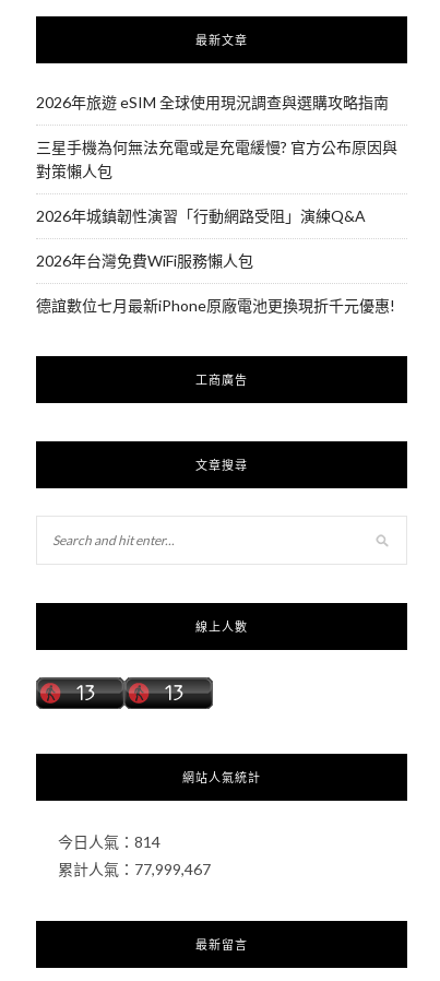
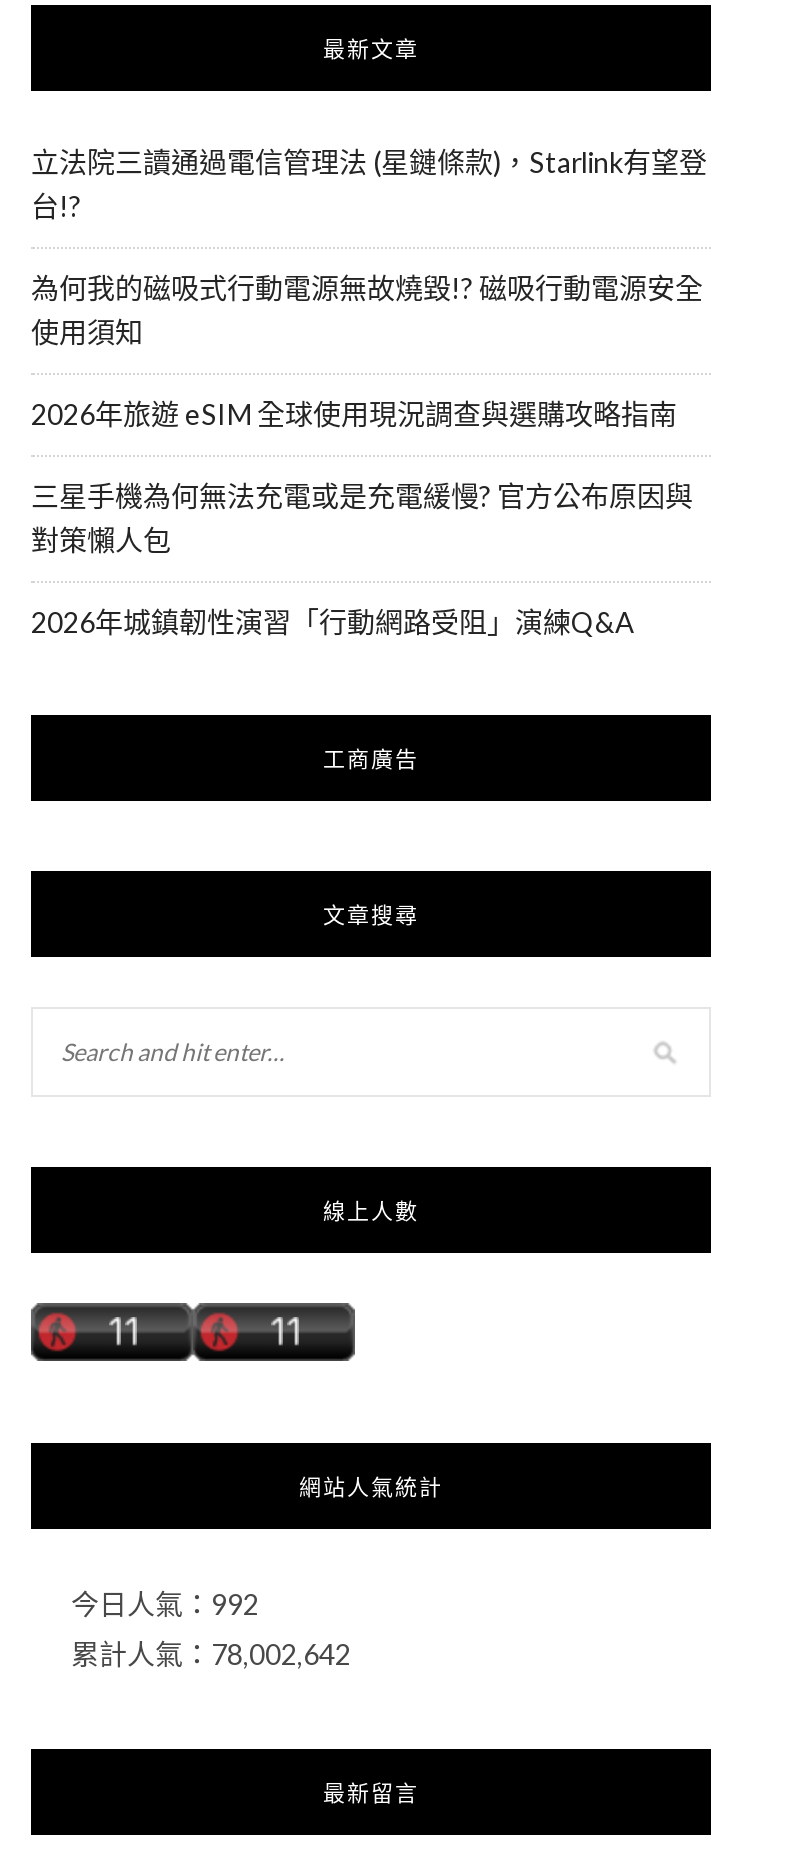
none -> [31,145,707,349] 立法院三讀通過電信管理法 (星鏈條款)，Starlink有望登 | 台!? | 為何我的磁吸式行動電源無故燒毀!? 磁吸行動電源安全 | 使用須知
moved [36,93,397,225] -> [31,397,693,639]: 2026年旅遊 eSIM 全球使用現況調查與選購攻略指南 | 三星手機為何無法充電或是充電緩慢? 官方公布原因與 | 對策懶人包 | 2026年城鎮韌性演習「行動網路受阻」演練Q&A
[36,251,395,315] 2026年台灣免費WiFi服務懶人包 | 德誼數位七月最新iPhone原廠電池更換現折千元優惠! -> none
[58,832,160,851] 今日人氣：814 -> [71,1587,259,1621] 今日人氣：992
[58,860,211,878] 累計人氣：77,999,467 -> [71,1637,351,1671] 累計人氣：78,002,642

